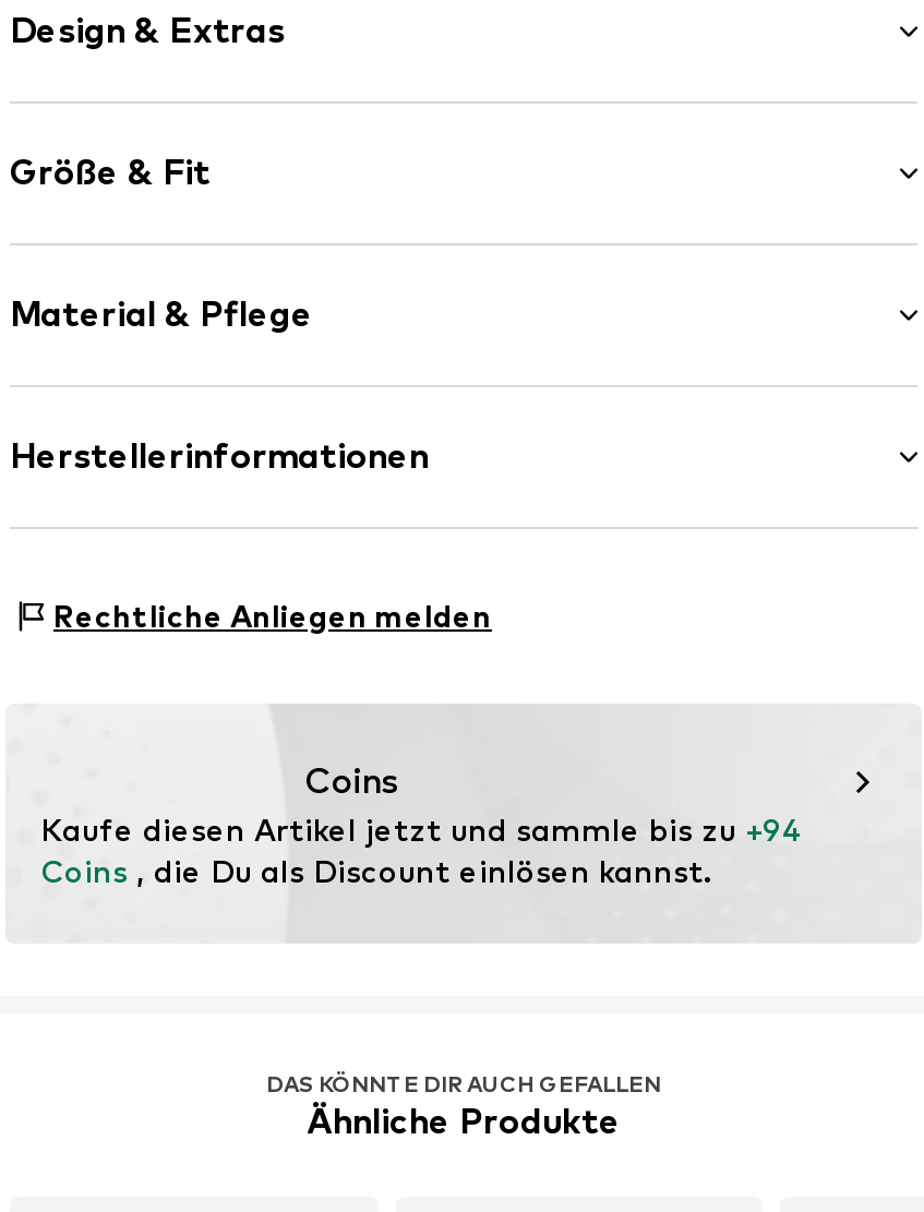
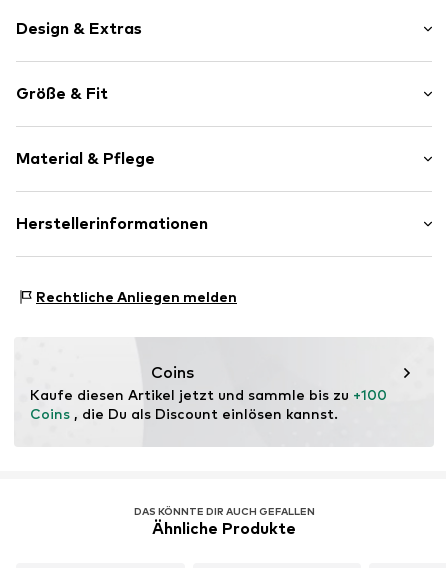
[40,810,802,847] Kaufe diesen Artikel jetzt und sammle bis zu +94 -> [30,386,387,403] Kaufe diesen Artikel jetzt und sammle bis zu +100

